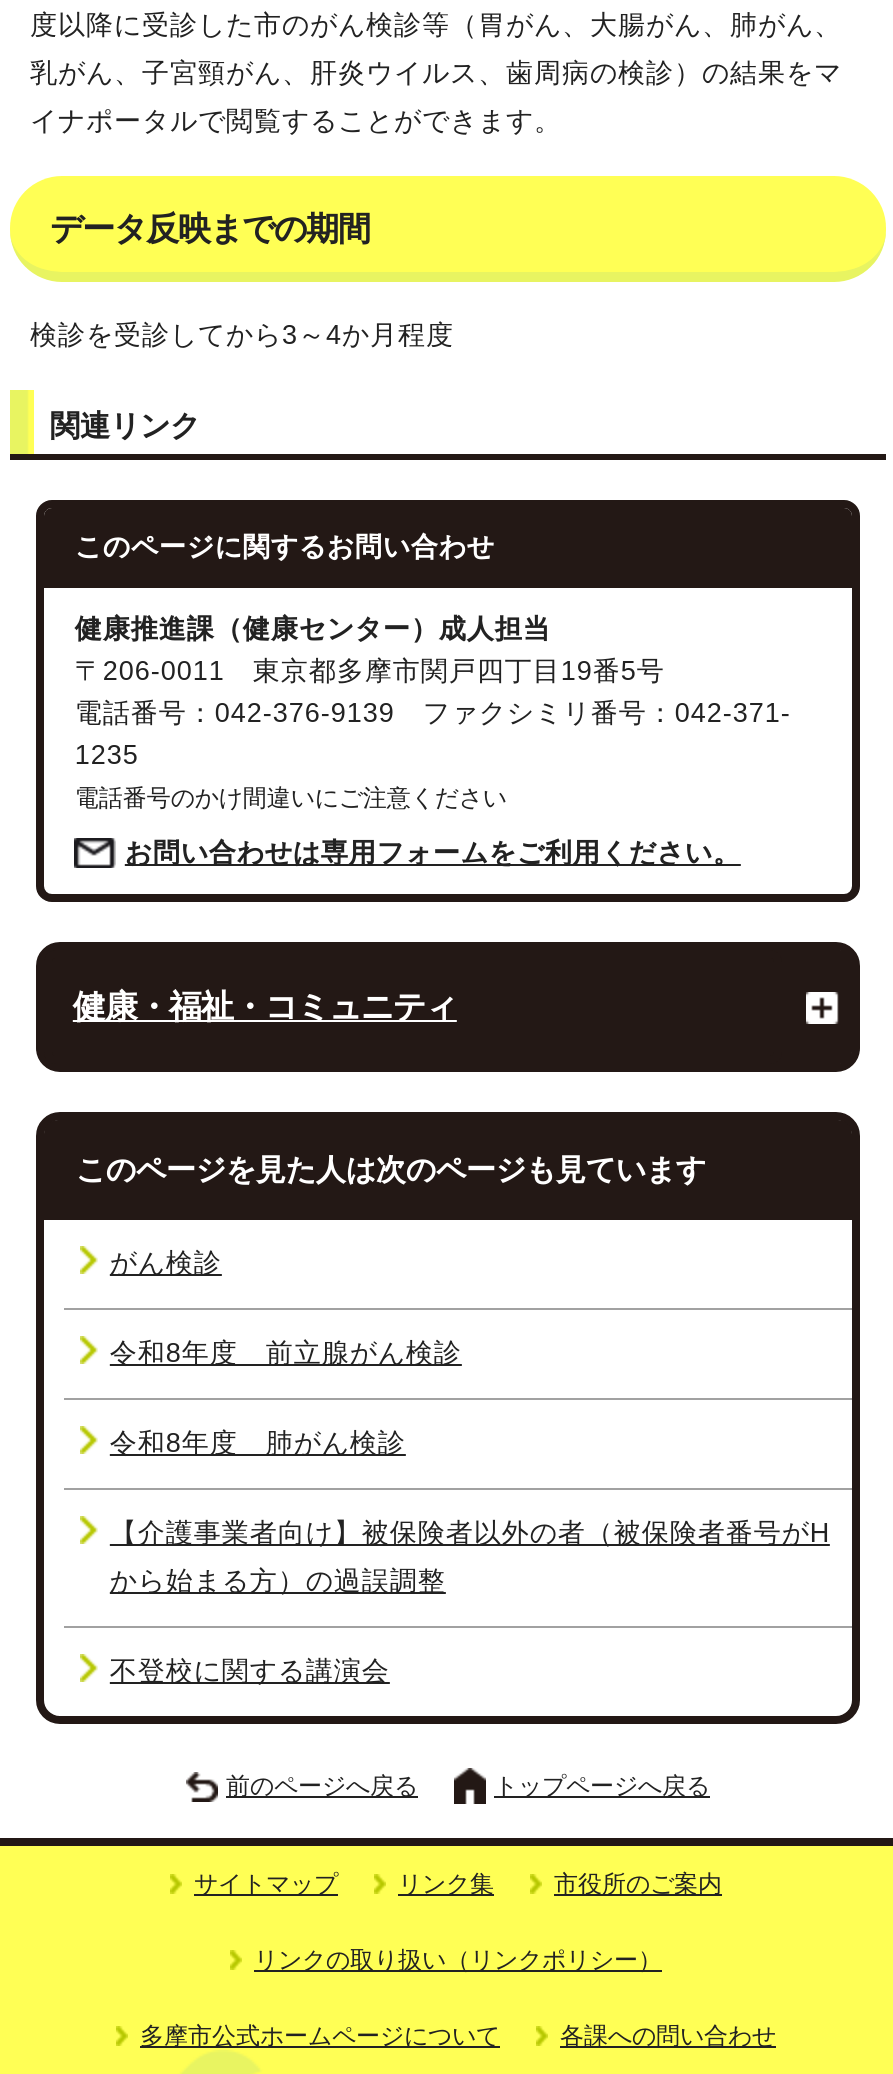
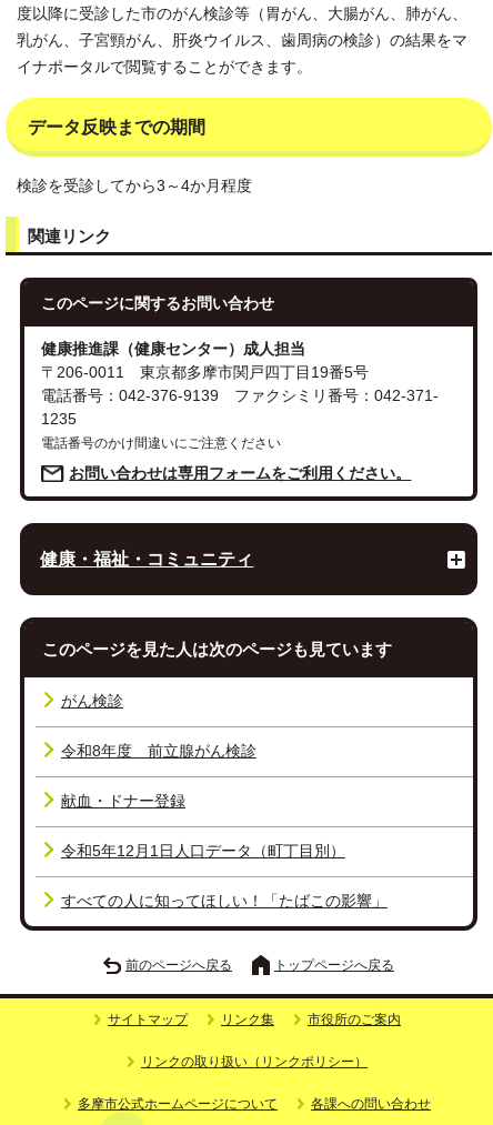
[110,1428,830,1686] 令和8年度 肺がん検診 | 【介護事業者向け】被保険者以外の者（被保険者番号がH | から始まる方）の過誤調整 | 不登校に関する講演会 -> [61,793,387,910] 献血・ドナー登録 | 令和5年12月1日人口データ（町丁目別） | すべての人に知ってほしい！「たばこの影響」

